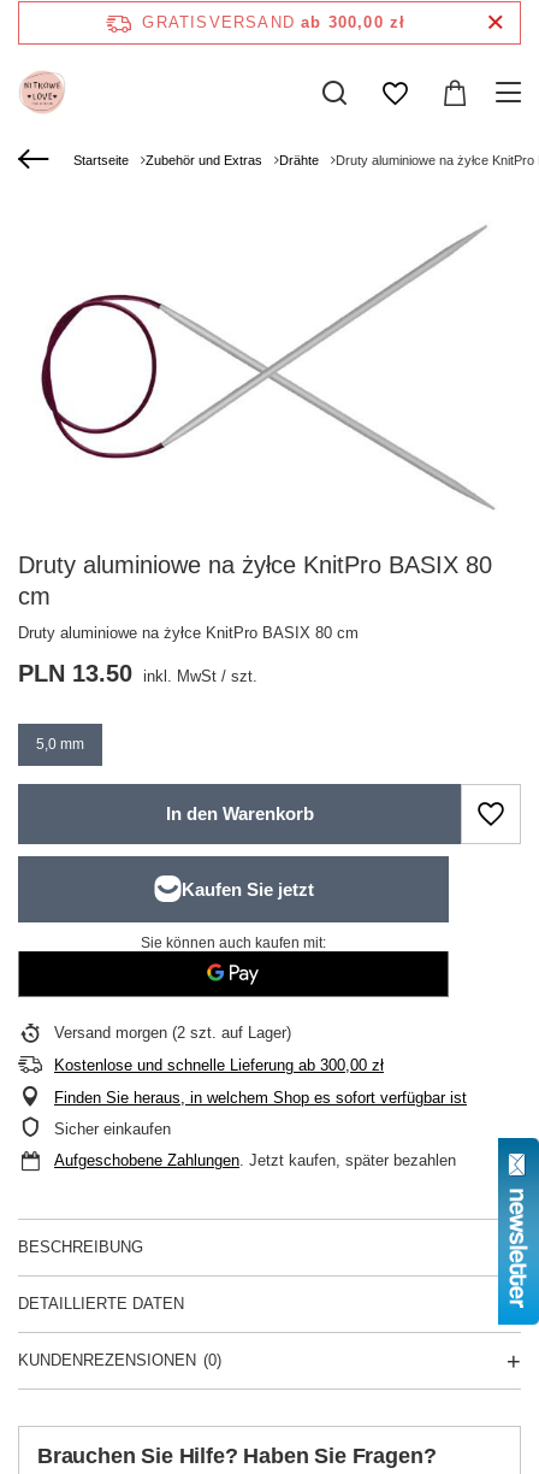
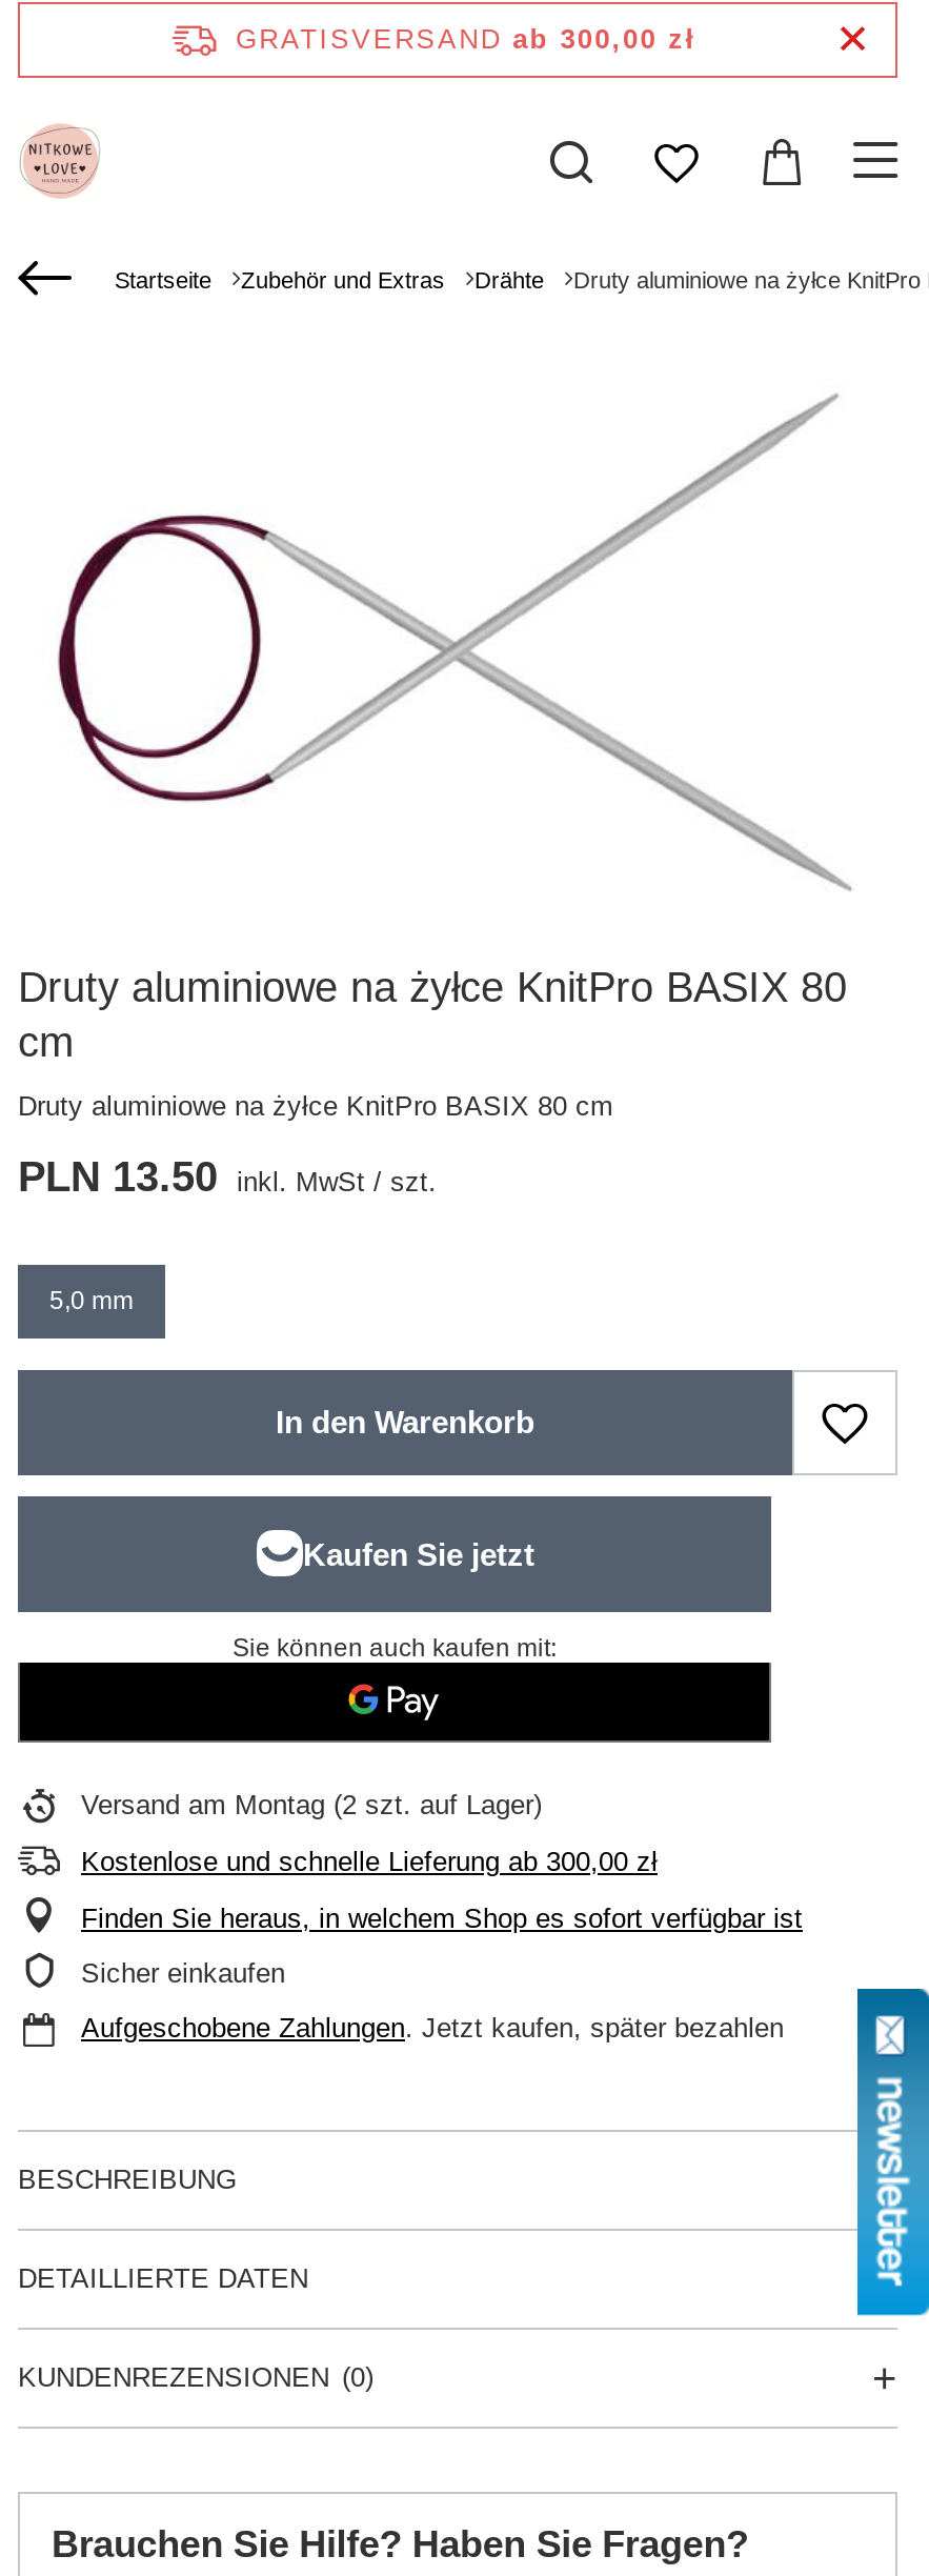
[54,1023,291,1041] Versand morgen (2 szt. auf Lager) -> [81,1788,542,1820] Versand am Montag (2 szt. auf Lager)

